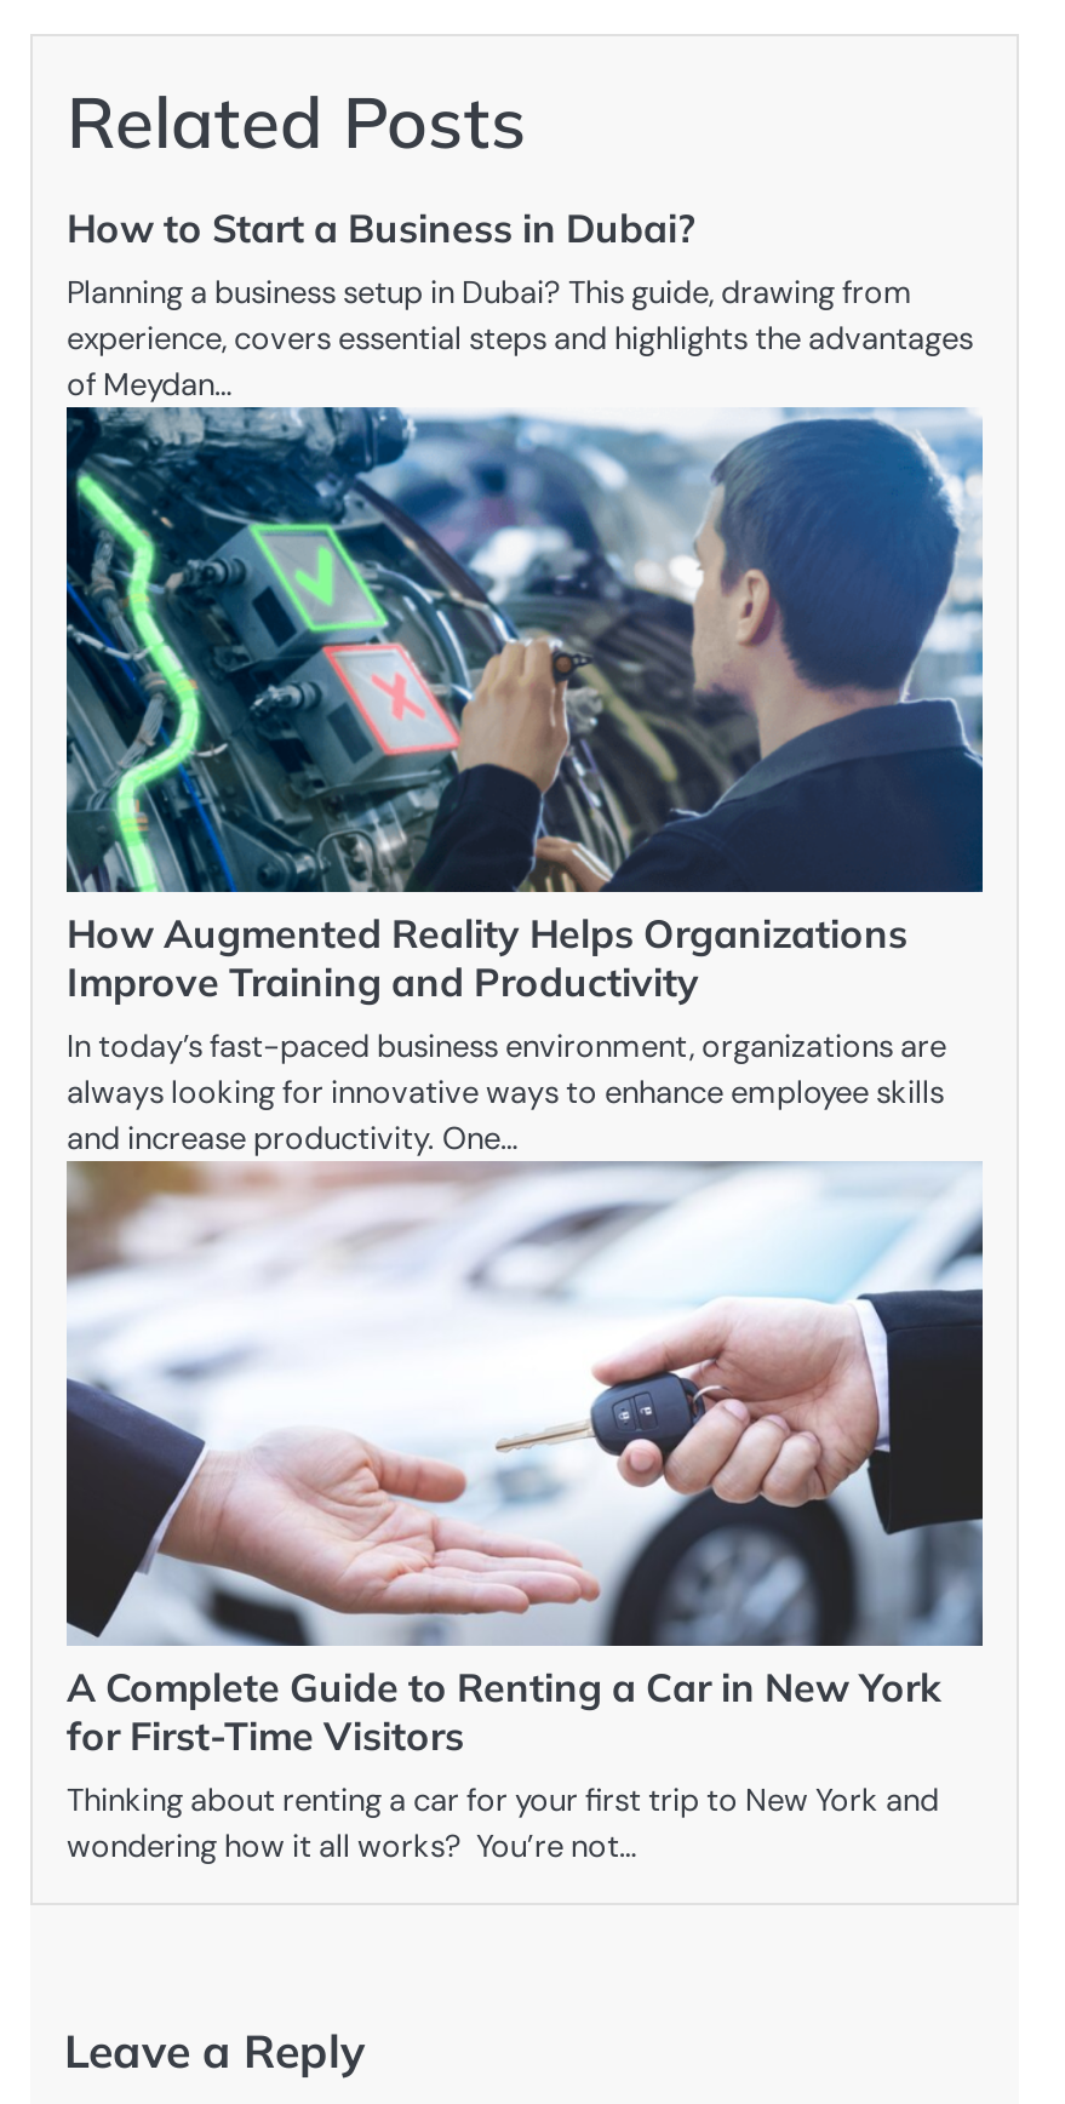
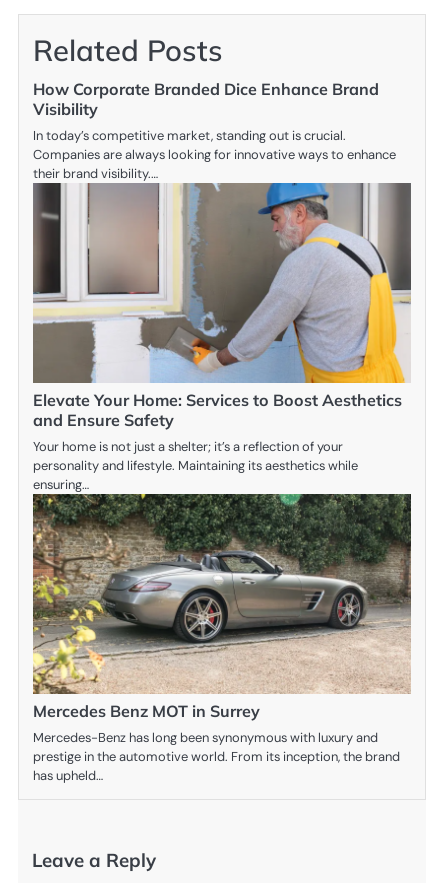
[67,204,973,405] How to Start a Business in Dubai? | Planning a business setup in Dubai? This guide, drawing from | experience, covers essential steps and highlights the advantages | of Meydan… -> [33,79,396,182] How Corporate Branded Dice Enhance Brand | Visibility | In today’s competitive market, standing out is crucial. | Companies are always looking for innovative ways to enhance | their brand visibility.…
[64,414,985,1159] [image] | How Augmented Reality Helps Organizations | Improve Training and Productivity | In today’s fast-paced business environment, organizations are | always looking for innovative ways to enhance employee skills | and increase productivity. One… -> [32,182,412,493] [image] | Elevate Your Home: Services to Boost Aesthetics | and Ensure Safety | Your home is not just a shelter; it’s a reflection of your | personality and lifestyle. Maintaining its aesthetics while | ensuring…
[64,1164,985,1866] [image] | A Complete Guide to Renting a Car in New York | for First-Time Visitors | Thinking about renting a car for your first trip to New York and | wondering how it all works? You’re not… -> [32,493,412,784] [image] | Mercedes Benz MOT in Surrey | Mercedes-Benz has long been synonymous with luxury and | prestige in the automotive world. From its inception, the brand | has upheld…

